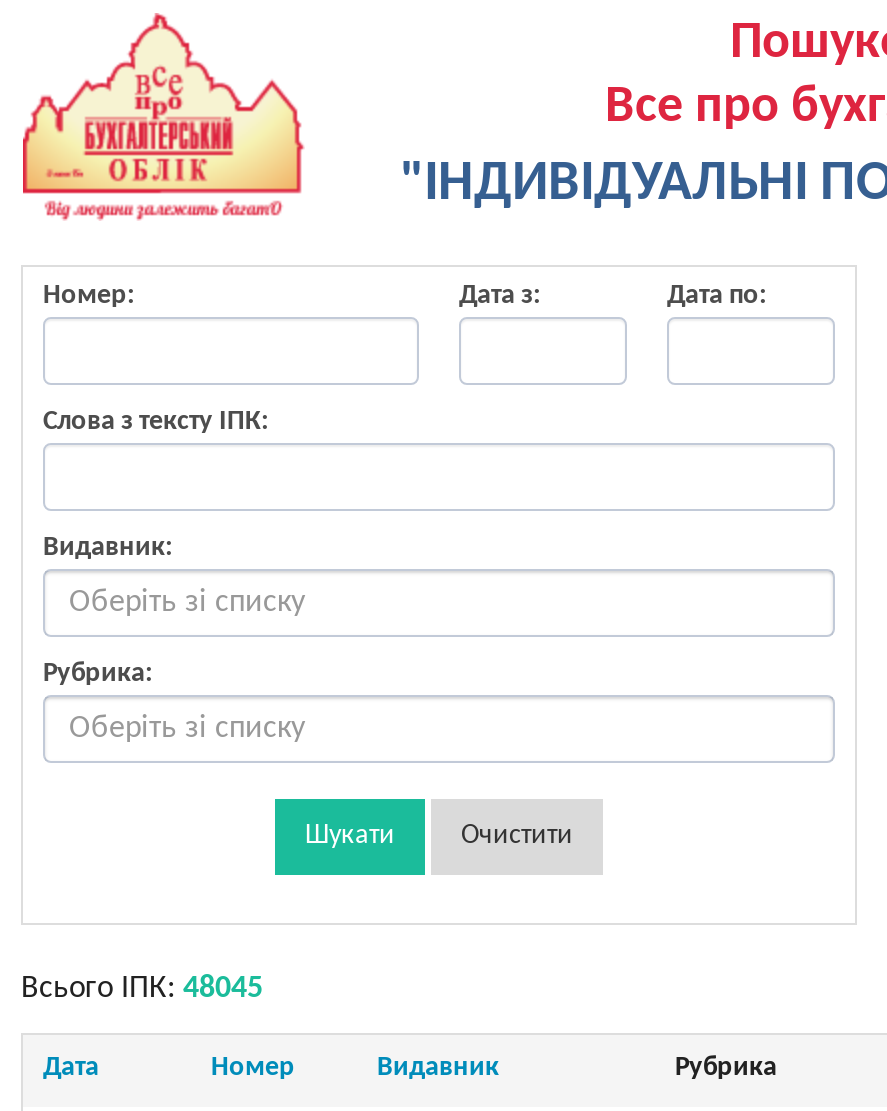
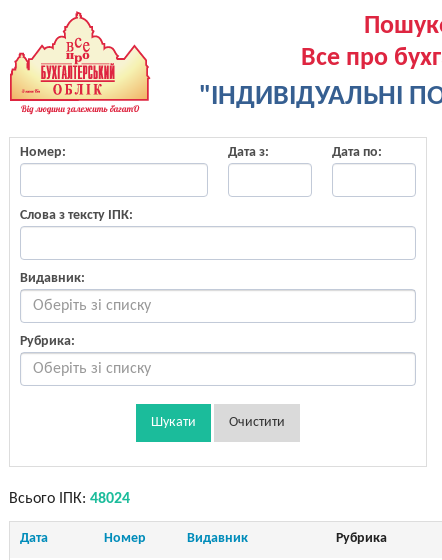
[21,973,263,1005] Всього ІПК: 48045 -> [9,491,130,507] Всього ІПК: 48024

